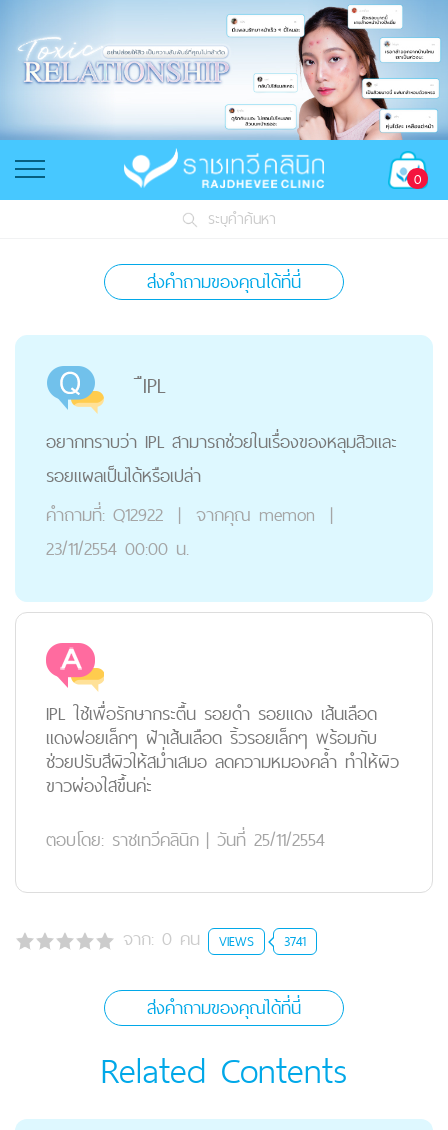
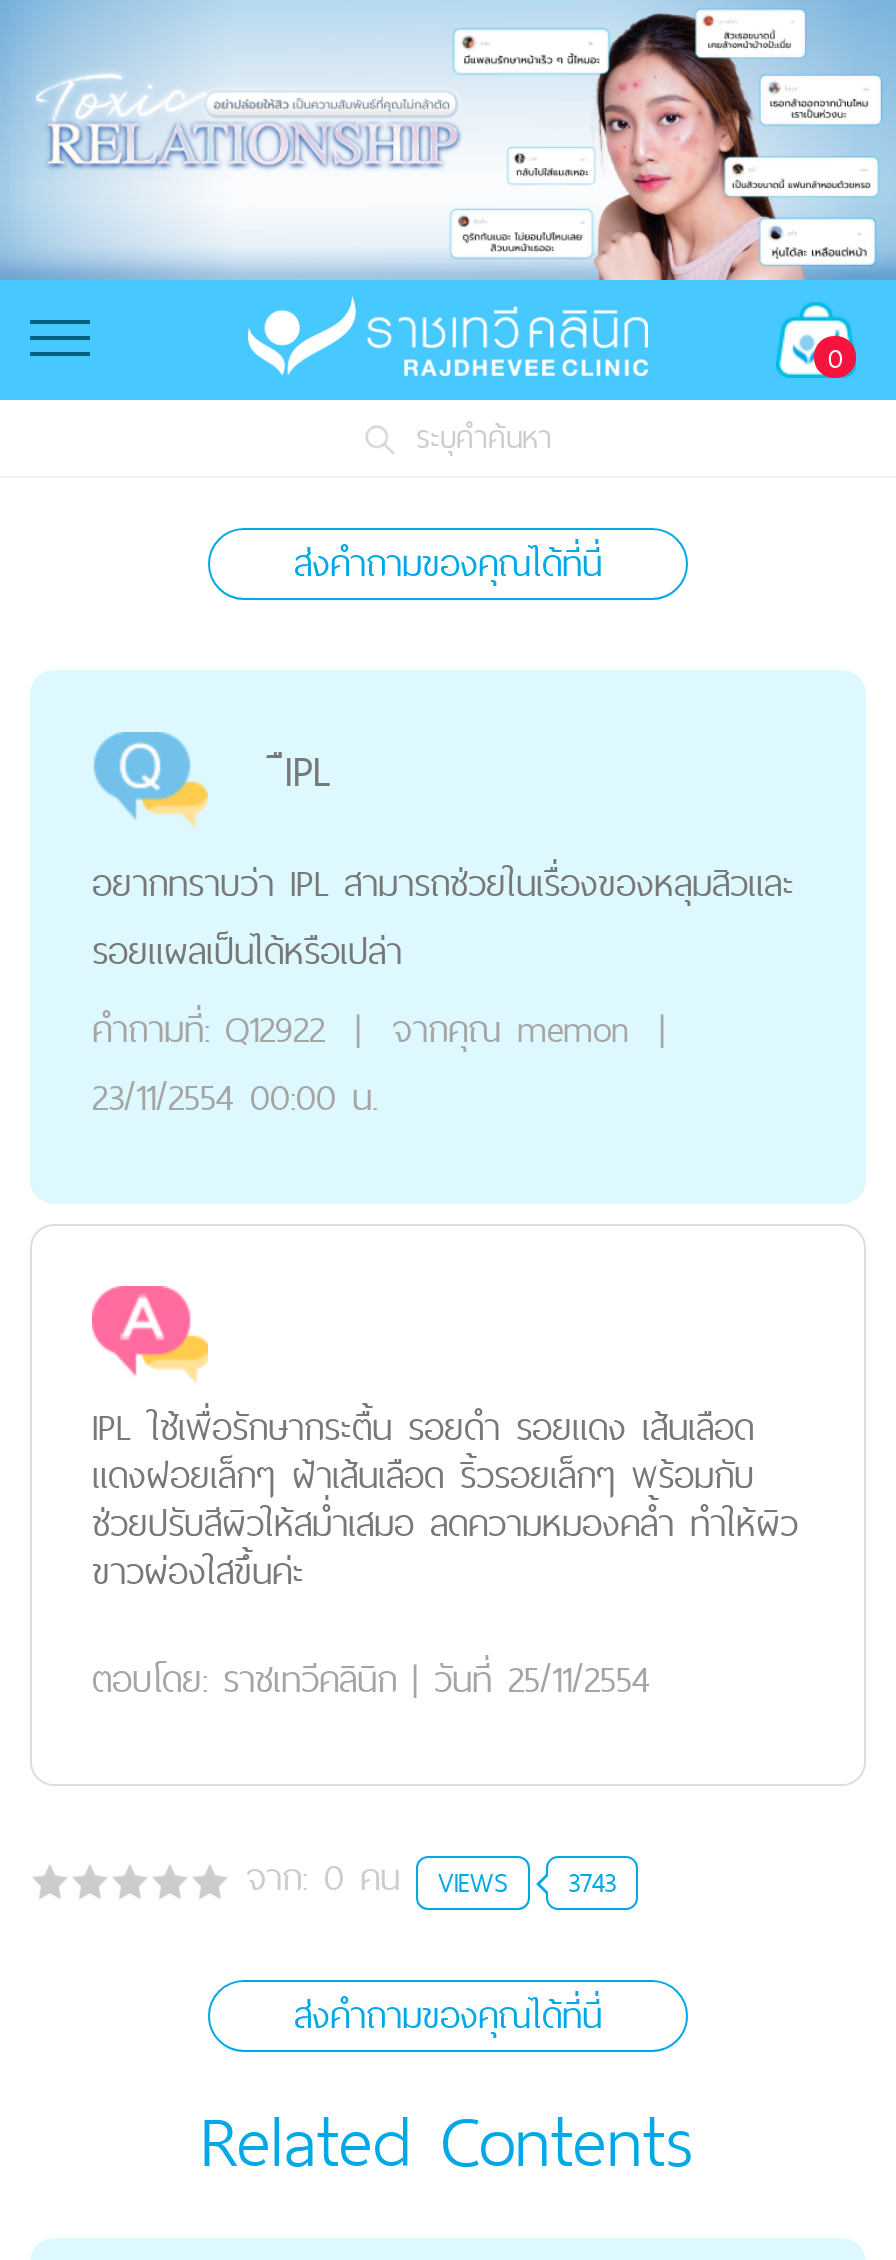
[123,923,306,954] จาก: 0คน VIEWS 3741 -> [246,1846,616,1908] จาก: 0คน VIEWS 3743

